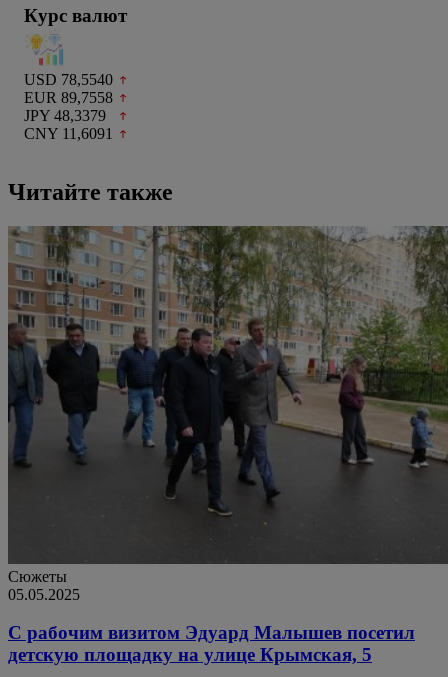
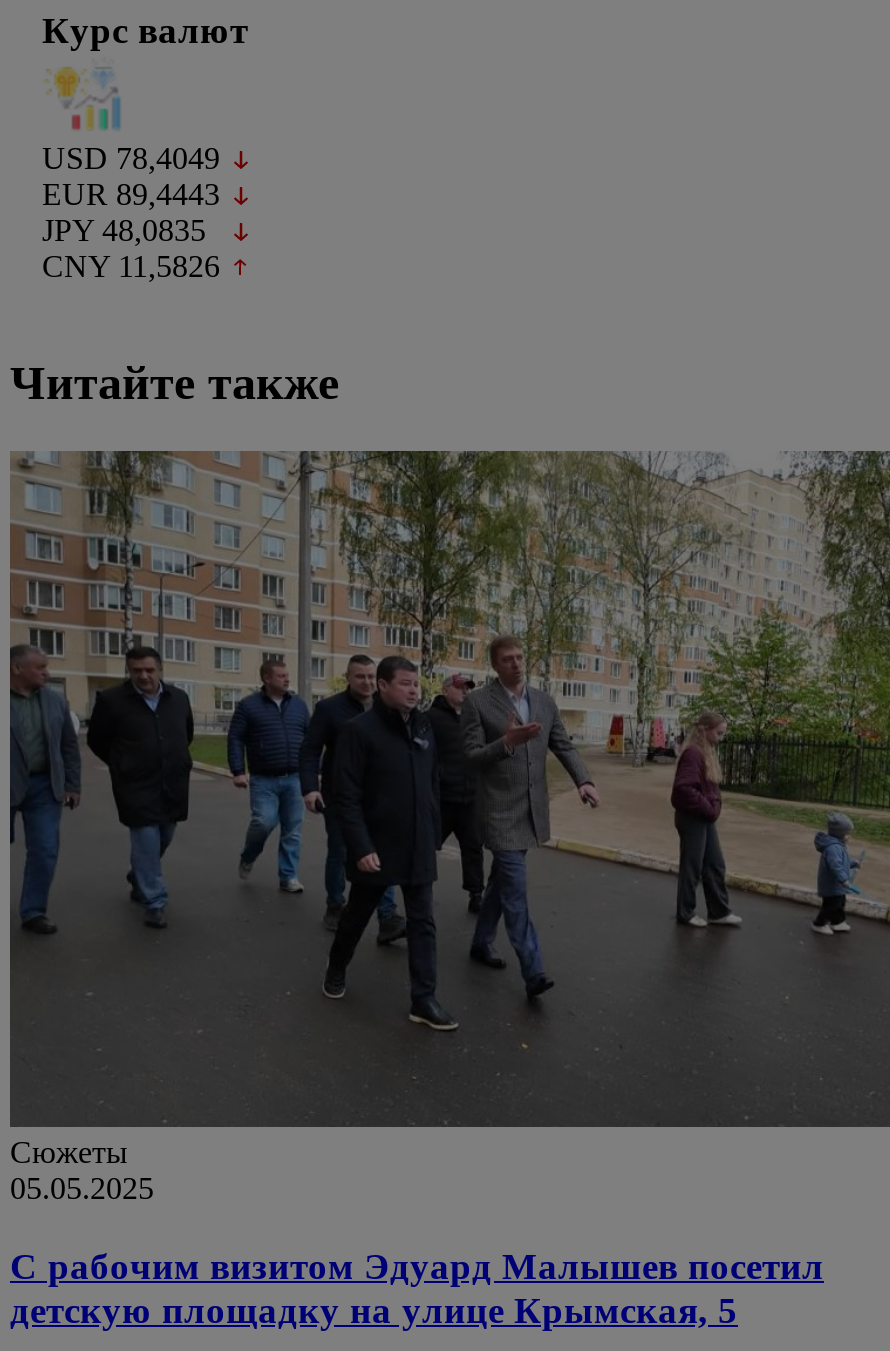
[24,71,113,88] USD 78,5540 -> [42,142,220,176] USD 78,4049
[24,89,113,106] EUR 89,7558 -> [42,178,220,212] EUR 89,4443
[24,107,106,124] JPY 48,3379 -> [42,214,206,248] JPY 48,0835
[24,125,113,142] CNY 11,6091 -> [42,250,220,284] CNY 11,5826

